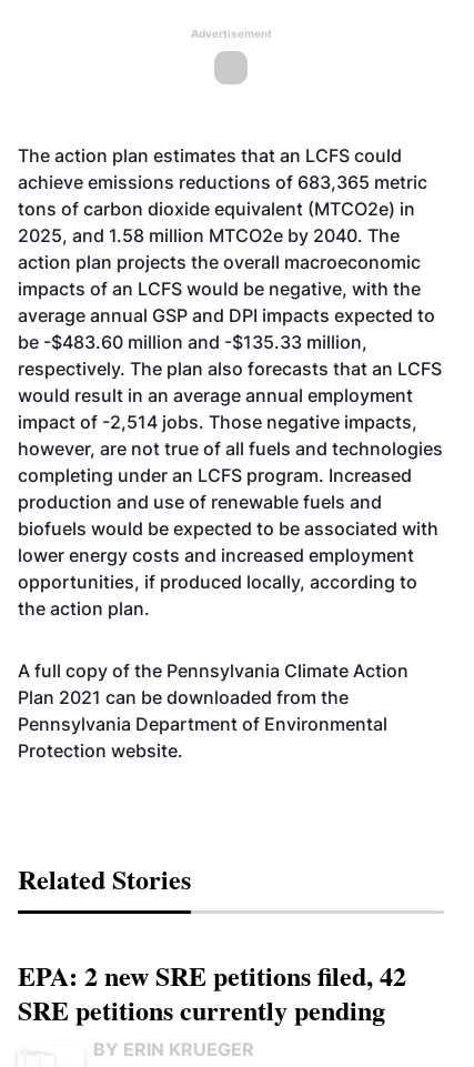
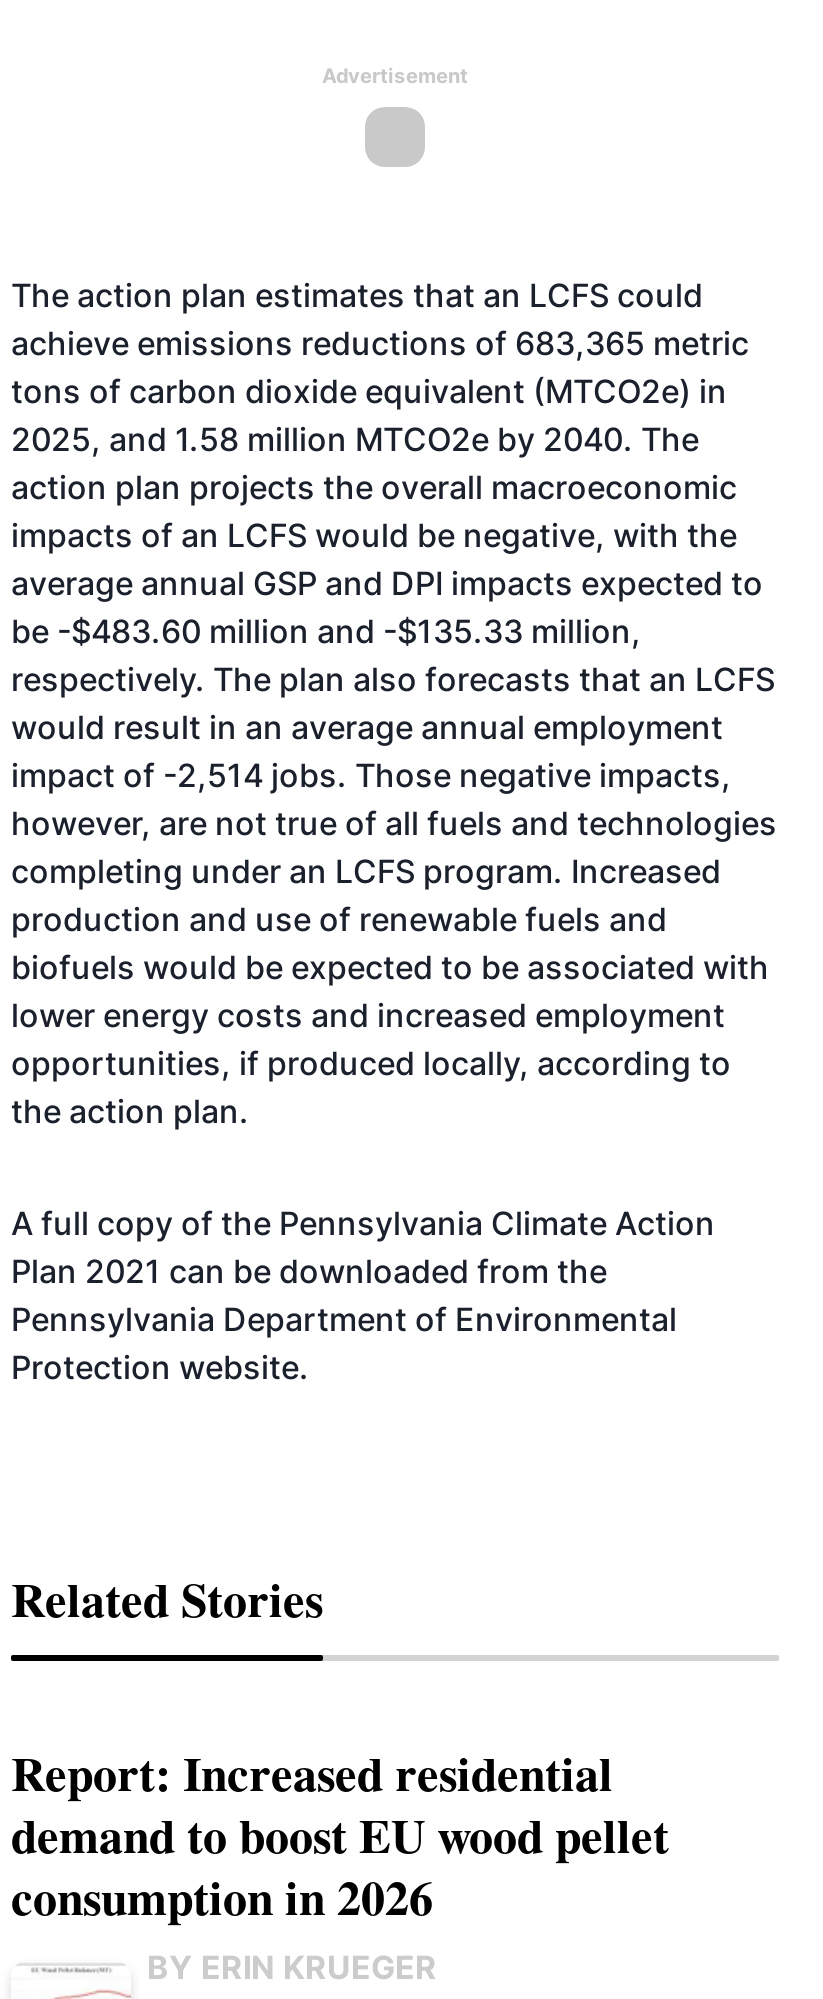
[18,956,406,1029] EPA: 2 new SRE petitions filed, 42 | SRE petitions currently pending -> [11,1737,669,1931] Report: Increased residential | demand to boost EU wood pellet | consumption in 2026

